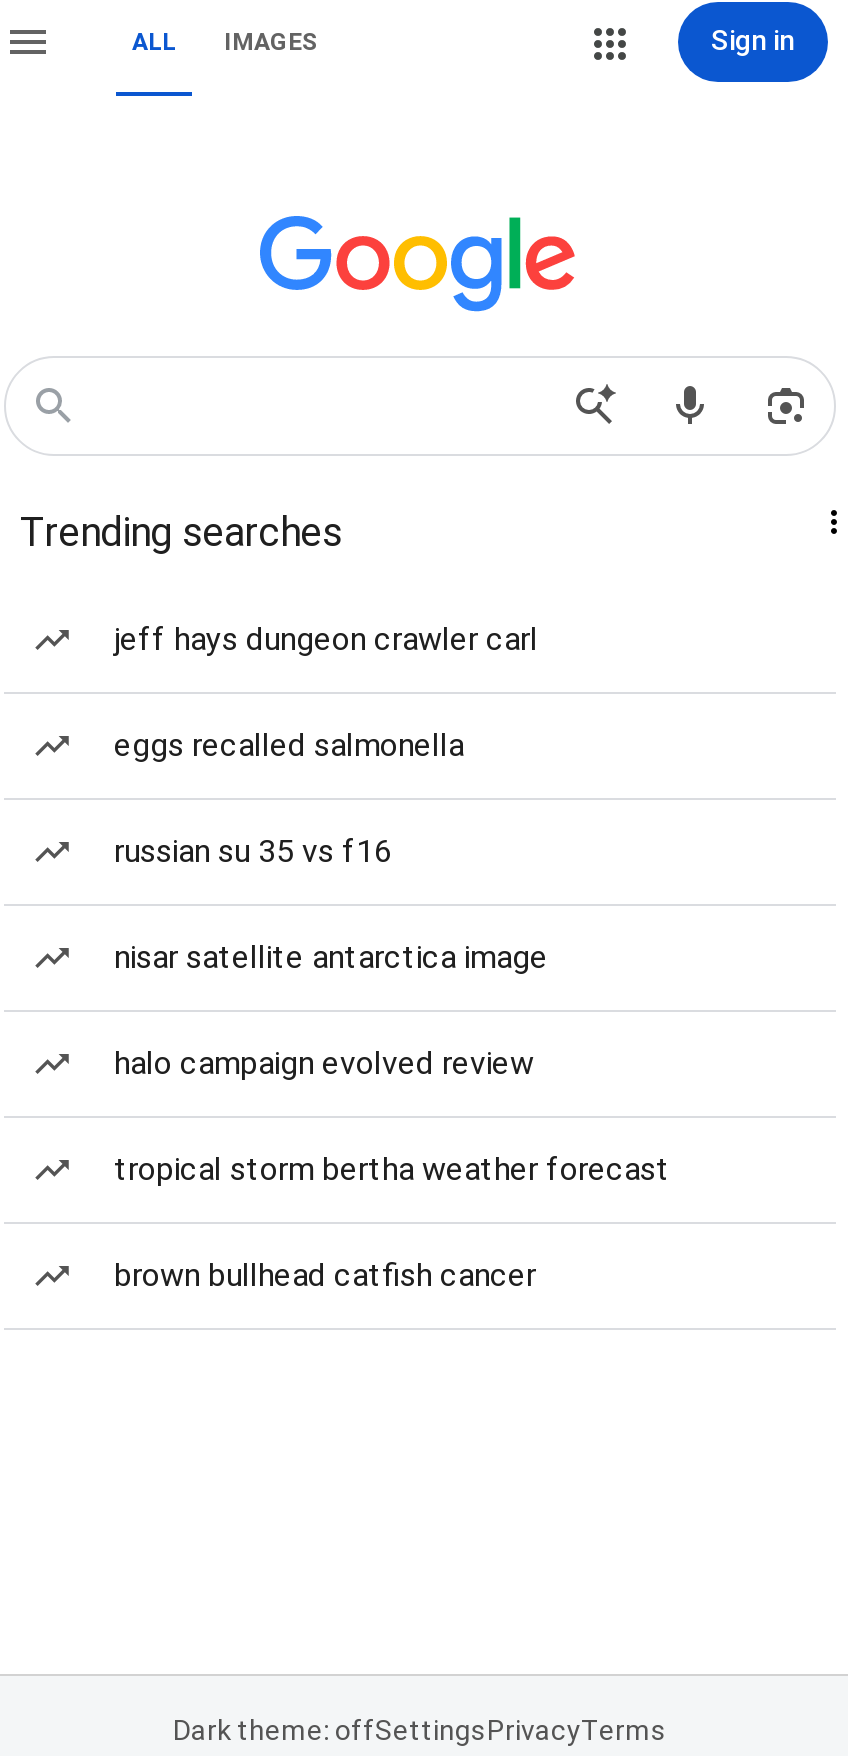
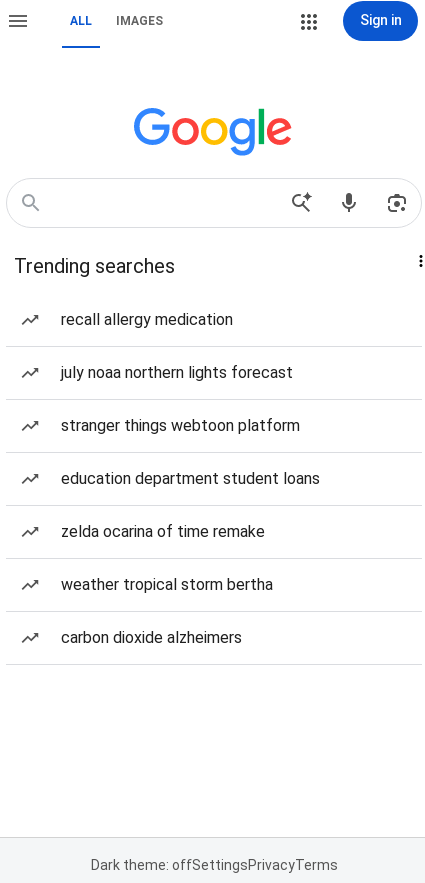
[114,620,538,658] jeff hays dungeon crawler carl -> [61,310,233,329] recall allergy medication
[114,726,464,764] eggs recalled salmonella -> [61,363,293,382] july noaa northern lights forecast
[114,832,392,870] russian su 35 vs f16 -> [61,416,300,435] stranger things webtoon platform
[114,938,548,976] nisar satellite antarctica image -> [61,469,320,488] education department student loans
[114,1044,534,1082] halo campaign evolved review -> [61,522,265,541] zelda ocarina of time remake
[114,1150,670,1188] tropical storm bertha weather forecast -> [61,575,273,594] weather tropical storm bertha
[114,1256,536,1294] brown bullhead catfish cancer -> [61,628,242,647] carbon dioxide alzheimers

